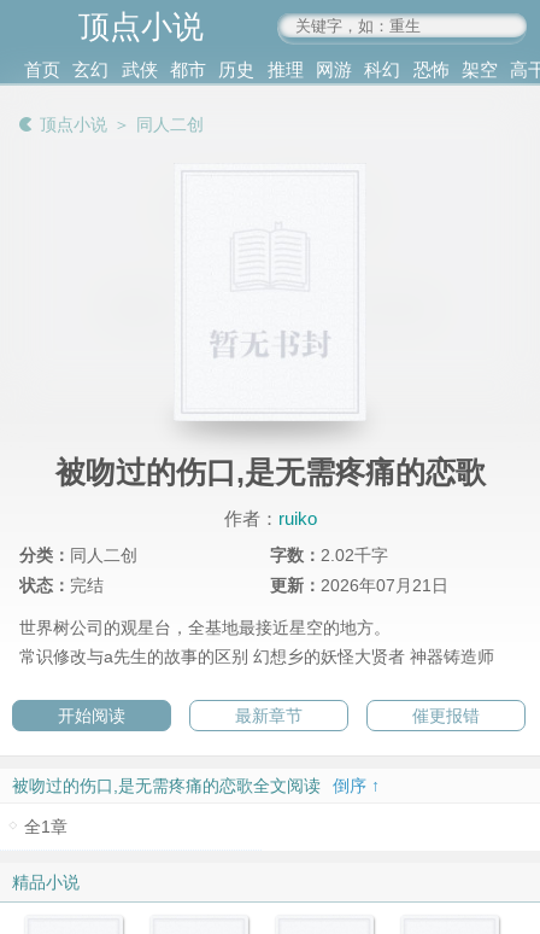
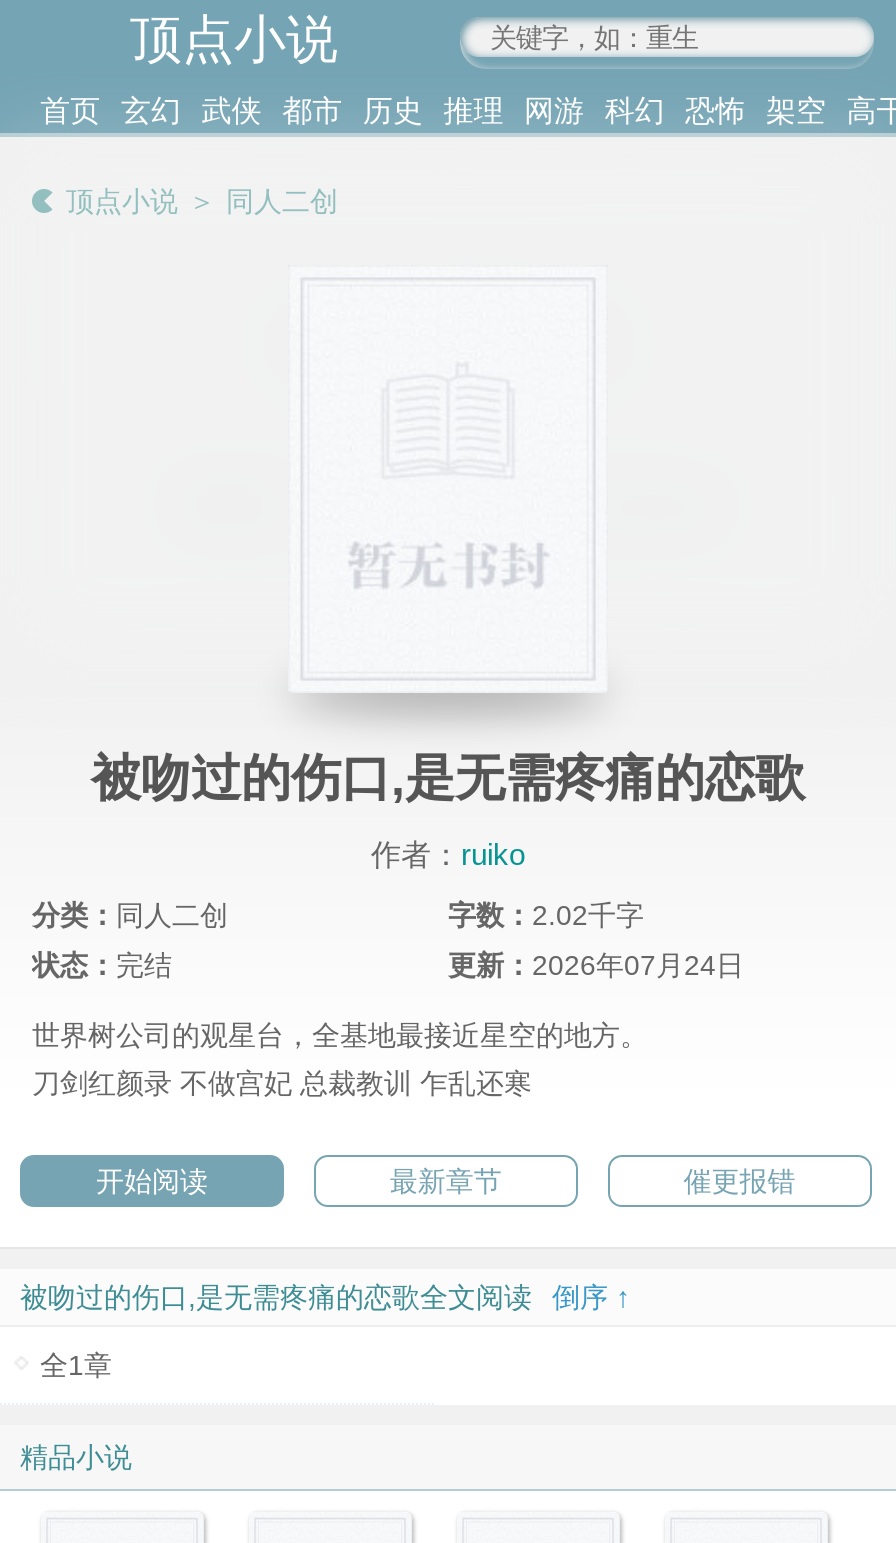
[270,576,448,596] 更新：2026年07月21日 -> [448,950,744,982] 更新：2026年07月24日
[19,647,494,667] 常识修改与a先生的故事的区别 幻想乡的妖怪大贤者 神器铸造师 -> [32,1068,532,1100] 刀剑红颜录 不做宫妃 总裁教训 乍乱还寒

